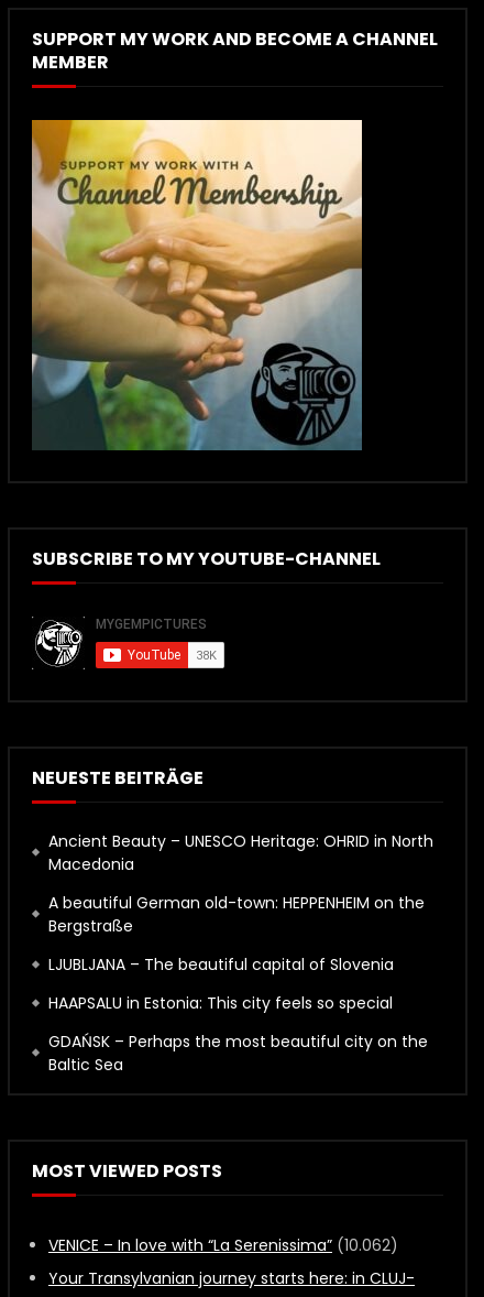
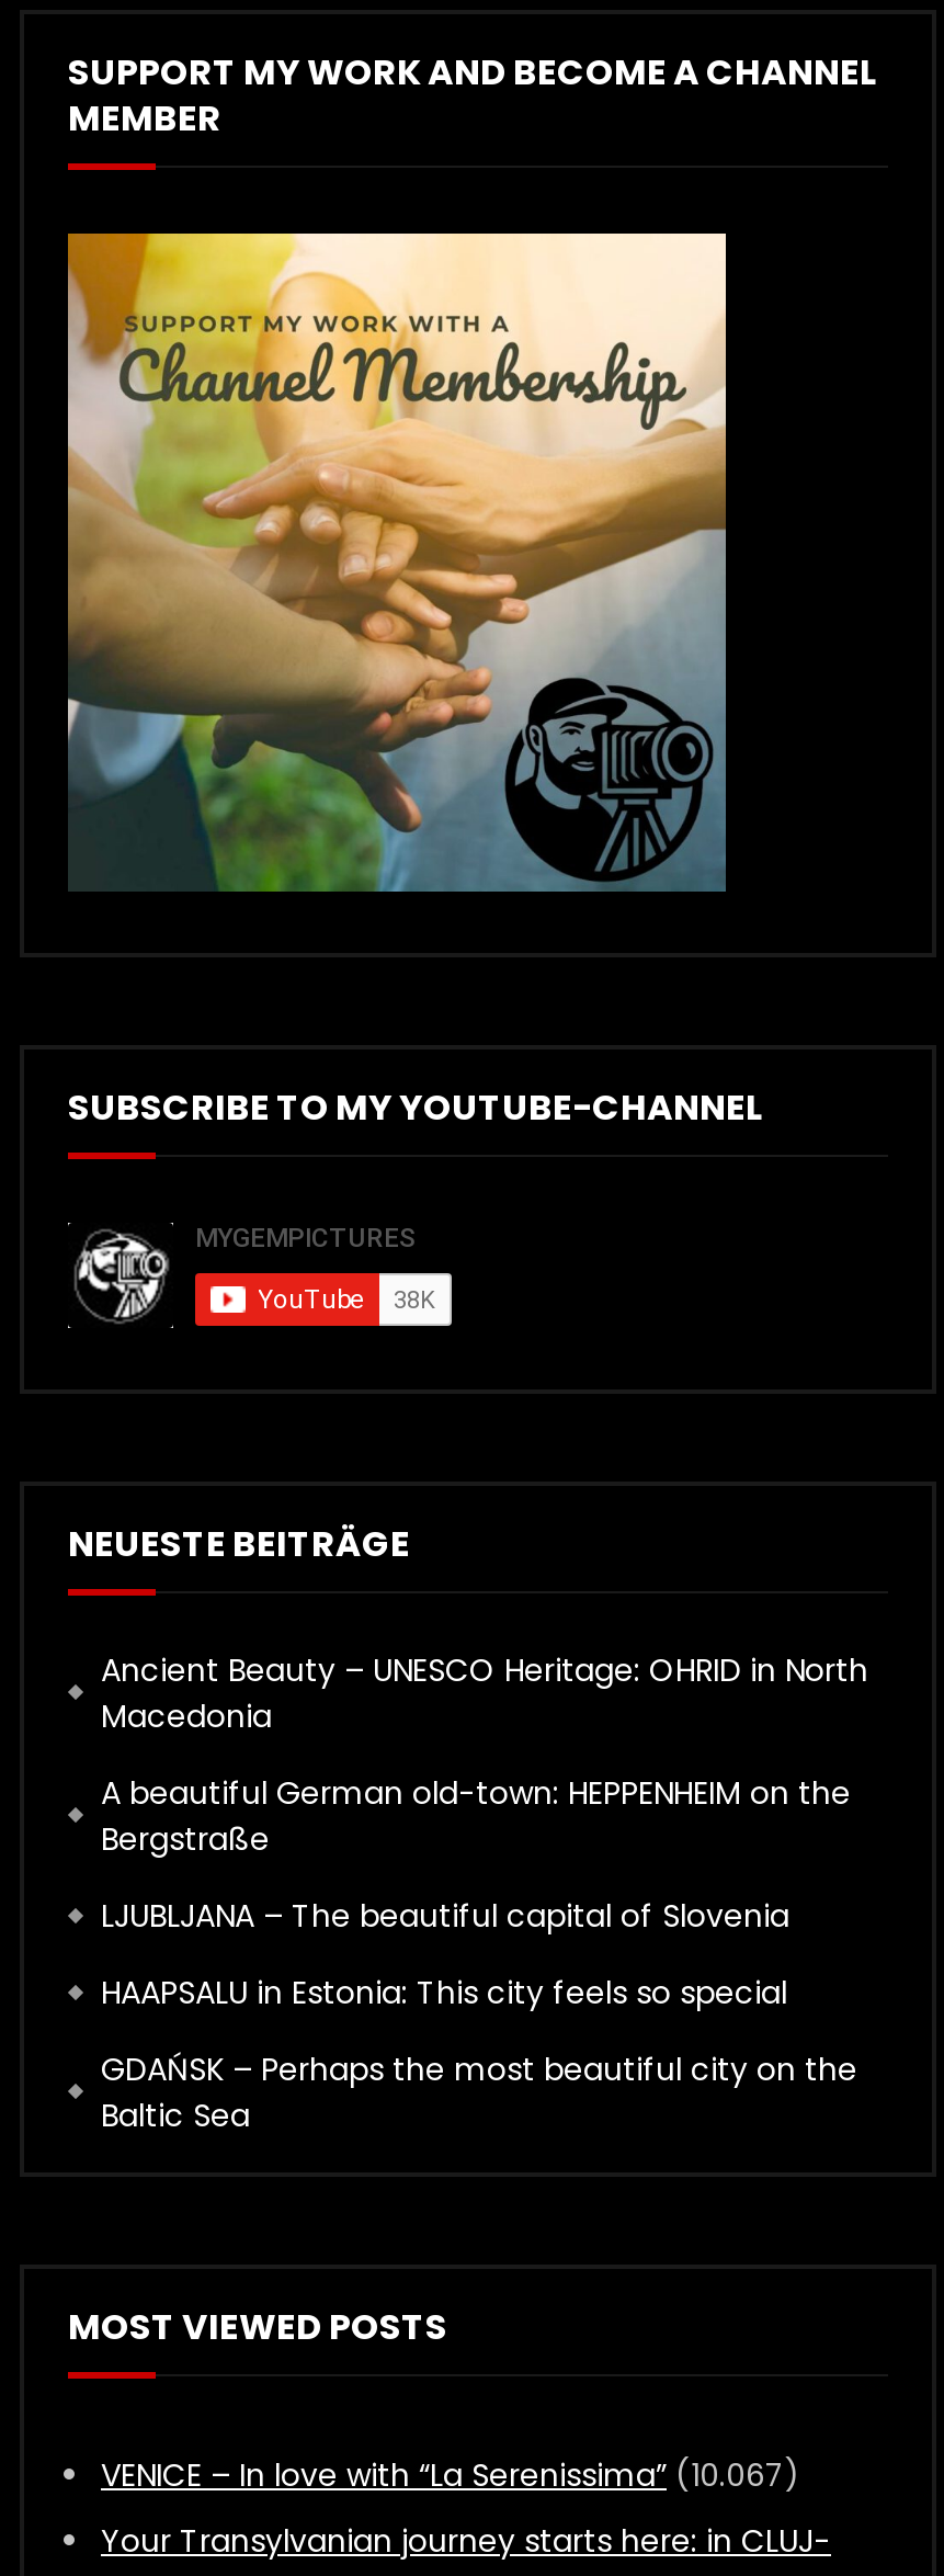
[48,1234,398,1256] VENICE – In love with “La Serenissima” (10.062) -> [101,2453,800,2497] VENICE – In love with “La Serenissima” (10.067)

